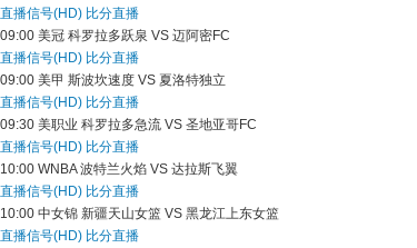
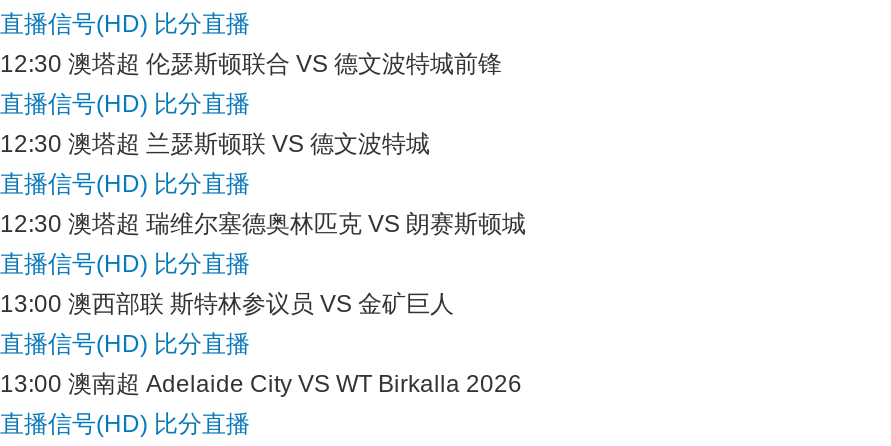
[0,28,230,43] 09:00 美冠科罗拉多跃泉 VS 迈阿密FC -> [0,50,502,78] 12:30 澳塔超伦瑟斯顿联合 VS 德文波特城前锋
[0,72,226,88] 09:00 美甲斯波坎速度 VS 夏洛特独立 -> [0,130,430,158] 12:30 澳塔超兰瑟斯顿联 VS 德文波特城
[0,117,257,132] 09:30 美职业科罗拉多急流 VS 圣地亚哥FC -> [0,210,526,238] 12:30 澳塔超瑞维尔塞德奥林匹克 VS 朗赛斯顿城
[0,161,238,177] 10:00 WNBA波特兰火焰 VS 达拉斯飞翼 -> [0,290,454,318] 13:00 澳西部联斯特林参议员 VS 金矿巨人
[0,206,279,221] 10:00 中女锦新疆天山女篮 VS 黑龙江上东女篮 -> [0,370,522,398] 13:00 澳南超Adelaide City VS WT Birkalla 2026

